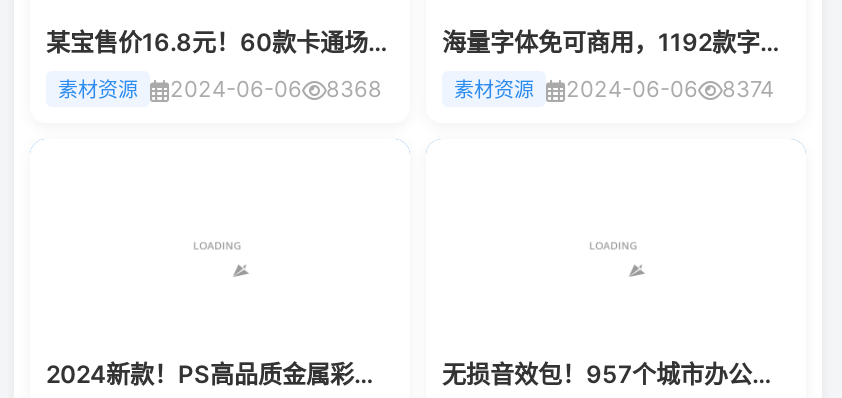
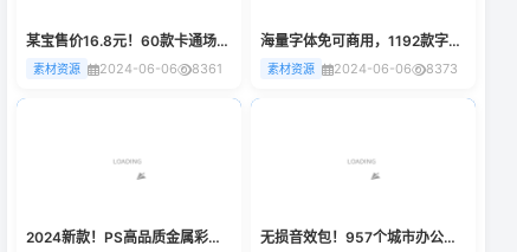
[58,74,382,102] 素材资源 2024-06-06 8368 -> [33,60,222,76] 素材资源 2024-06-06 8361
[454,74,774,102] 素材资源 2024-06-06 8374 -> [267,60,458,76] 素材资源 2024-06-06 8373

